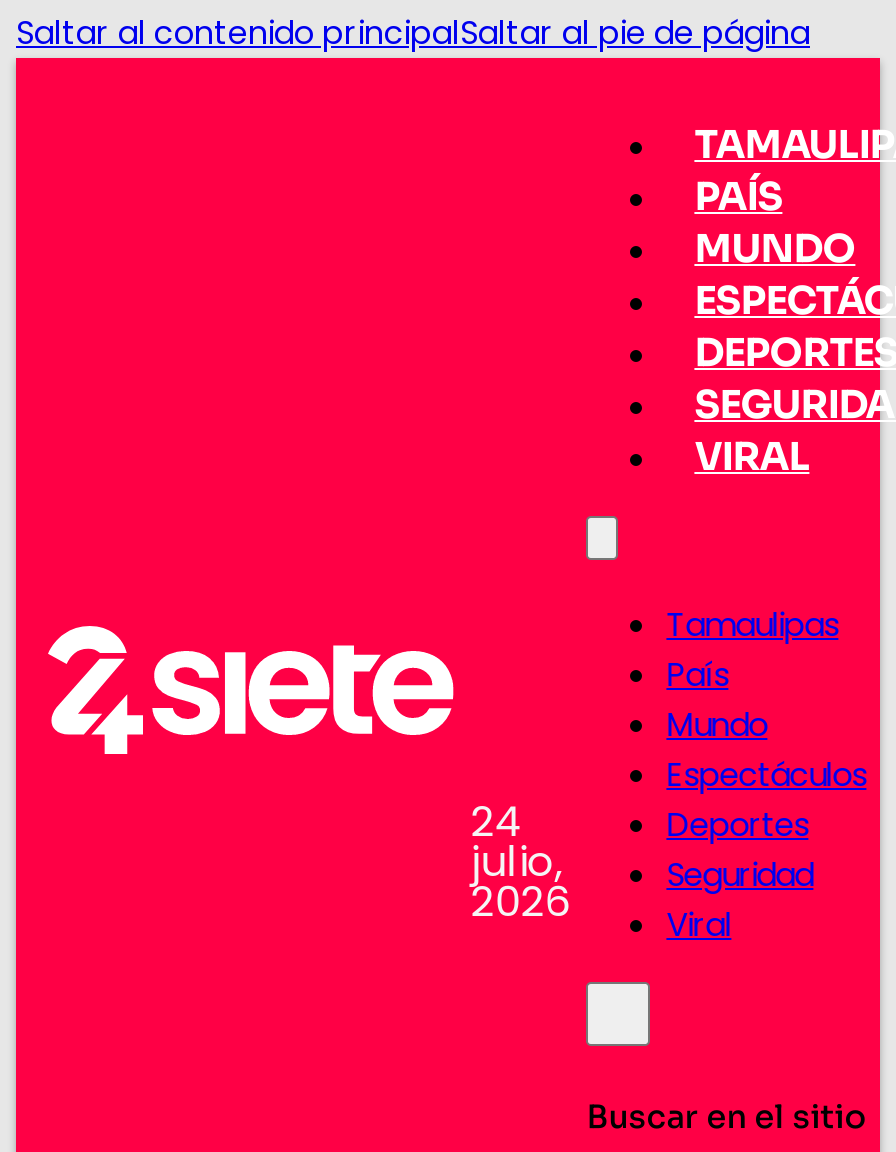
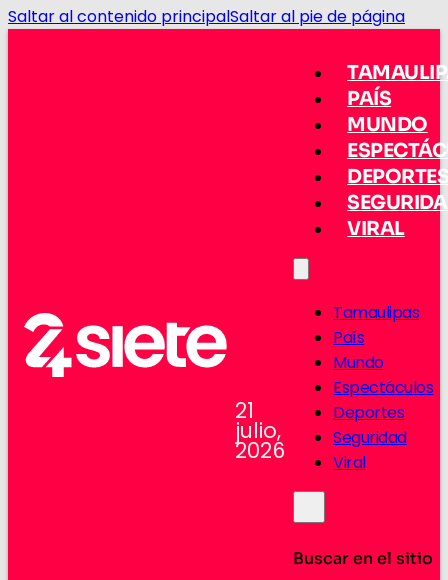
[470,792,522,850] 24 -> [235,396,254,425] 21

